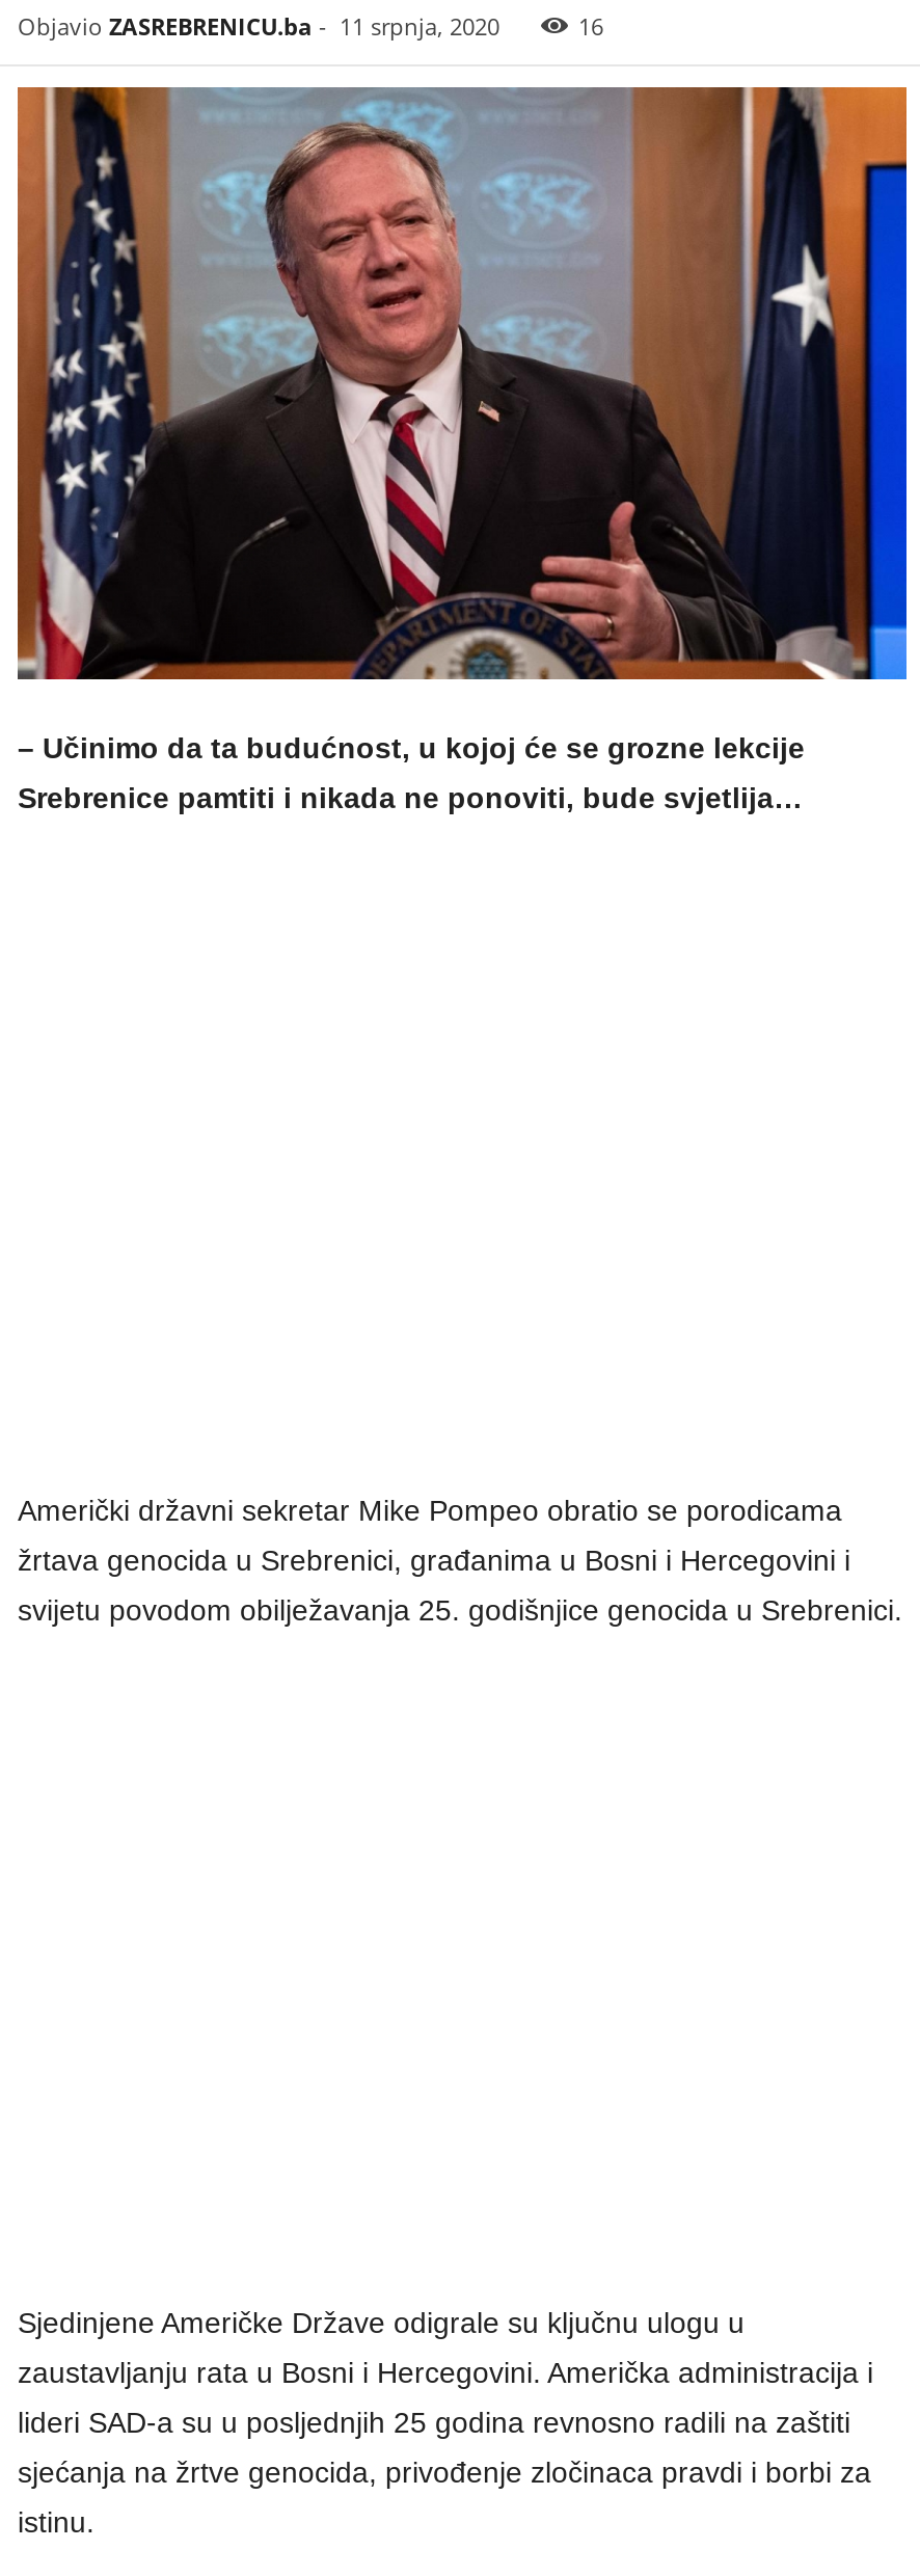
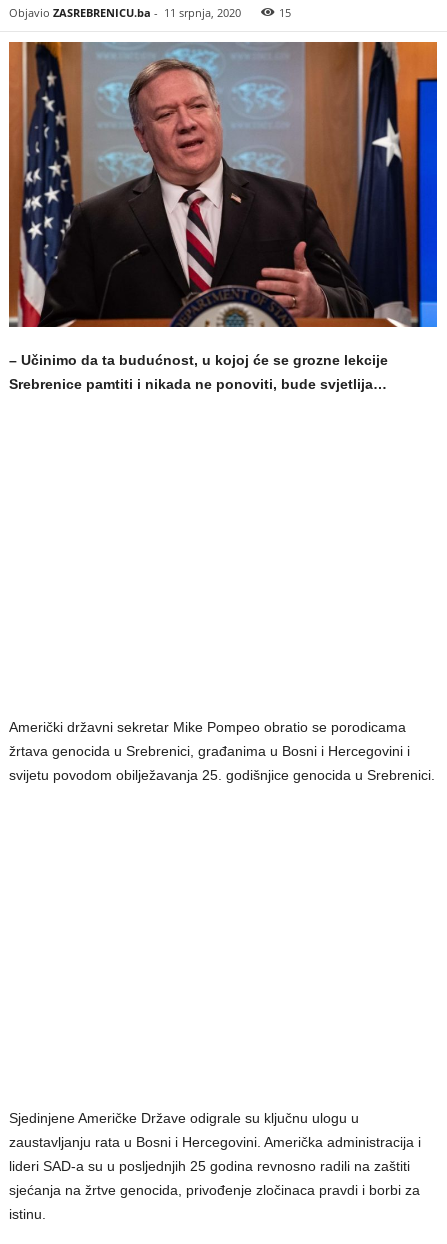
[578,10,603,42] 16 -> [279,5,291,20] 15

